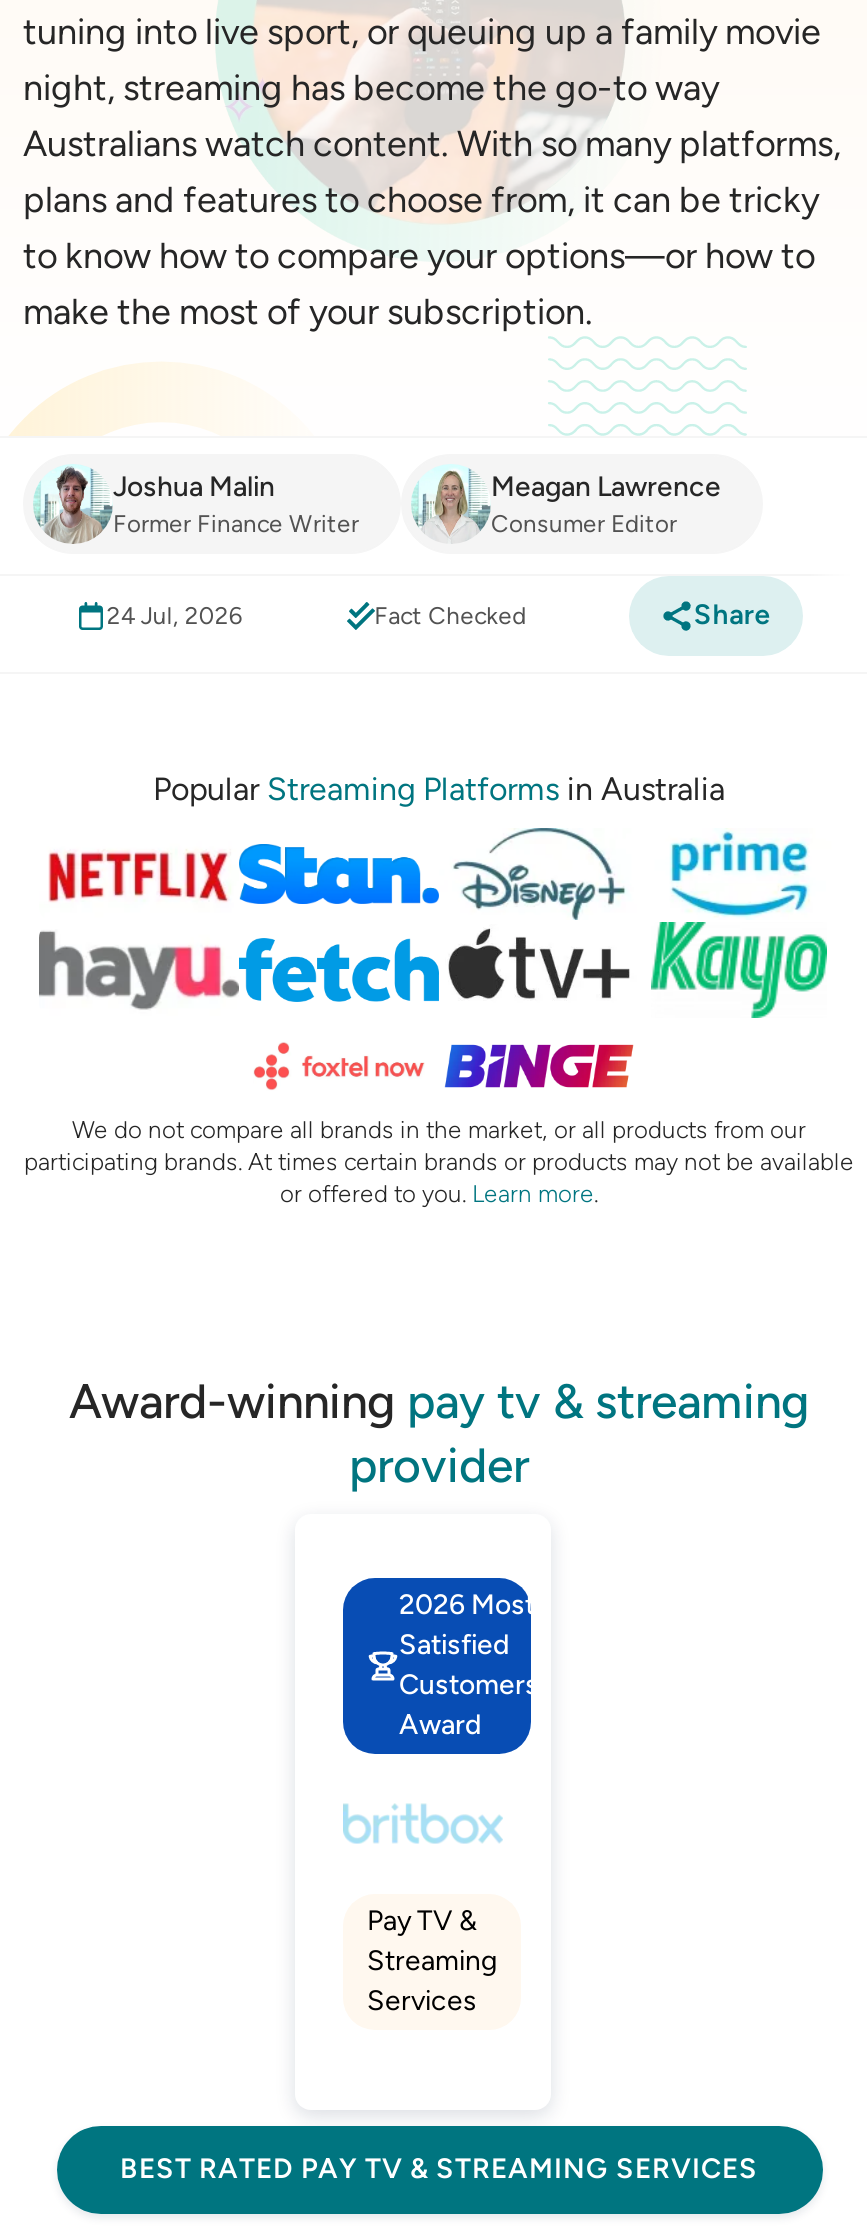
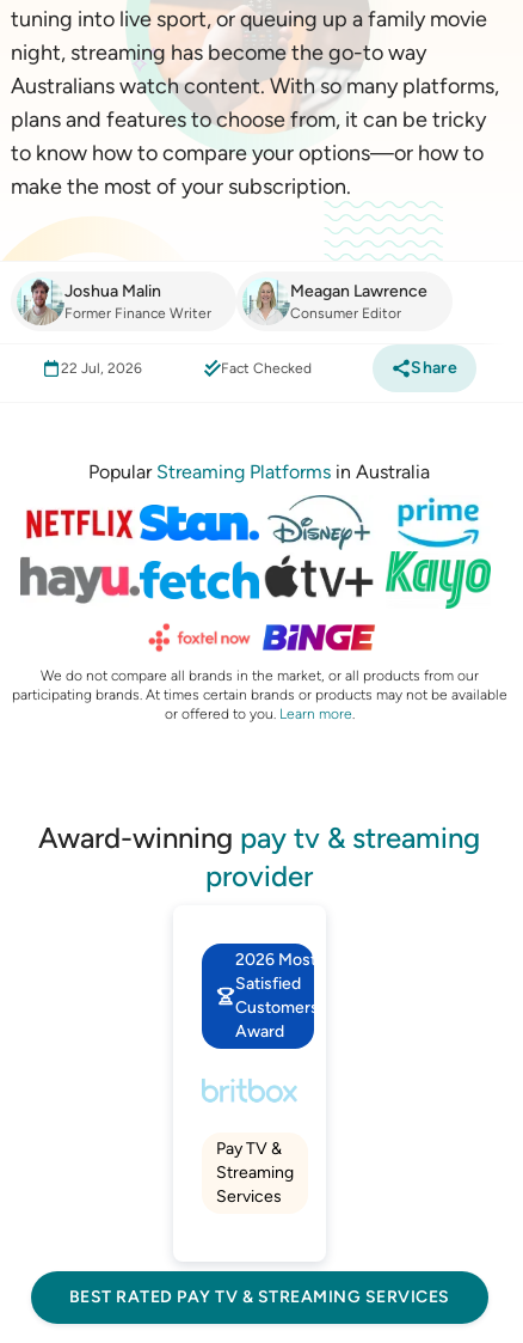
[107,602,243,630] 24 Jul, 2026 -> [61,360,142,377] 22 Jul, 2026

